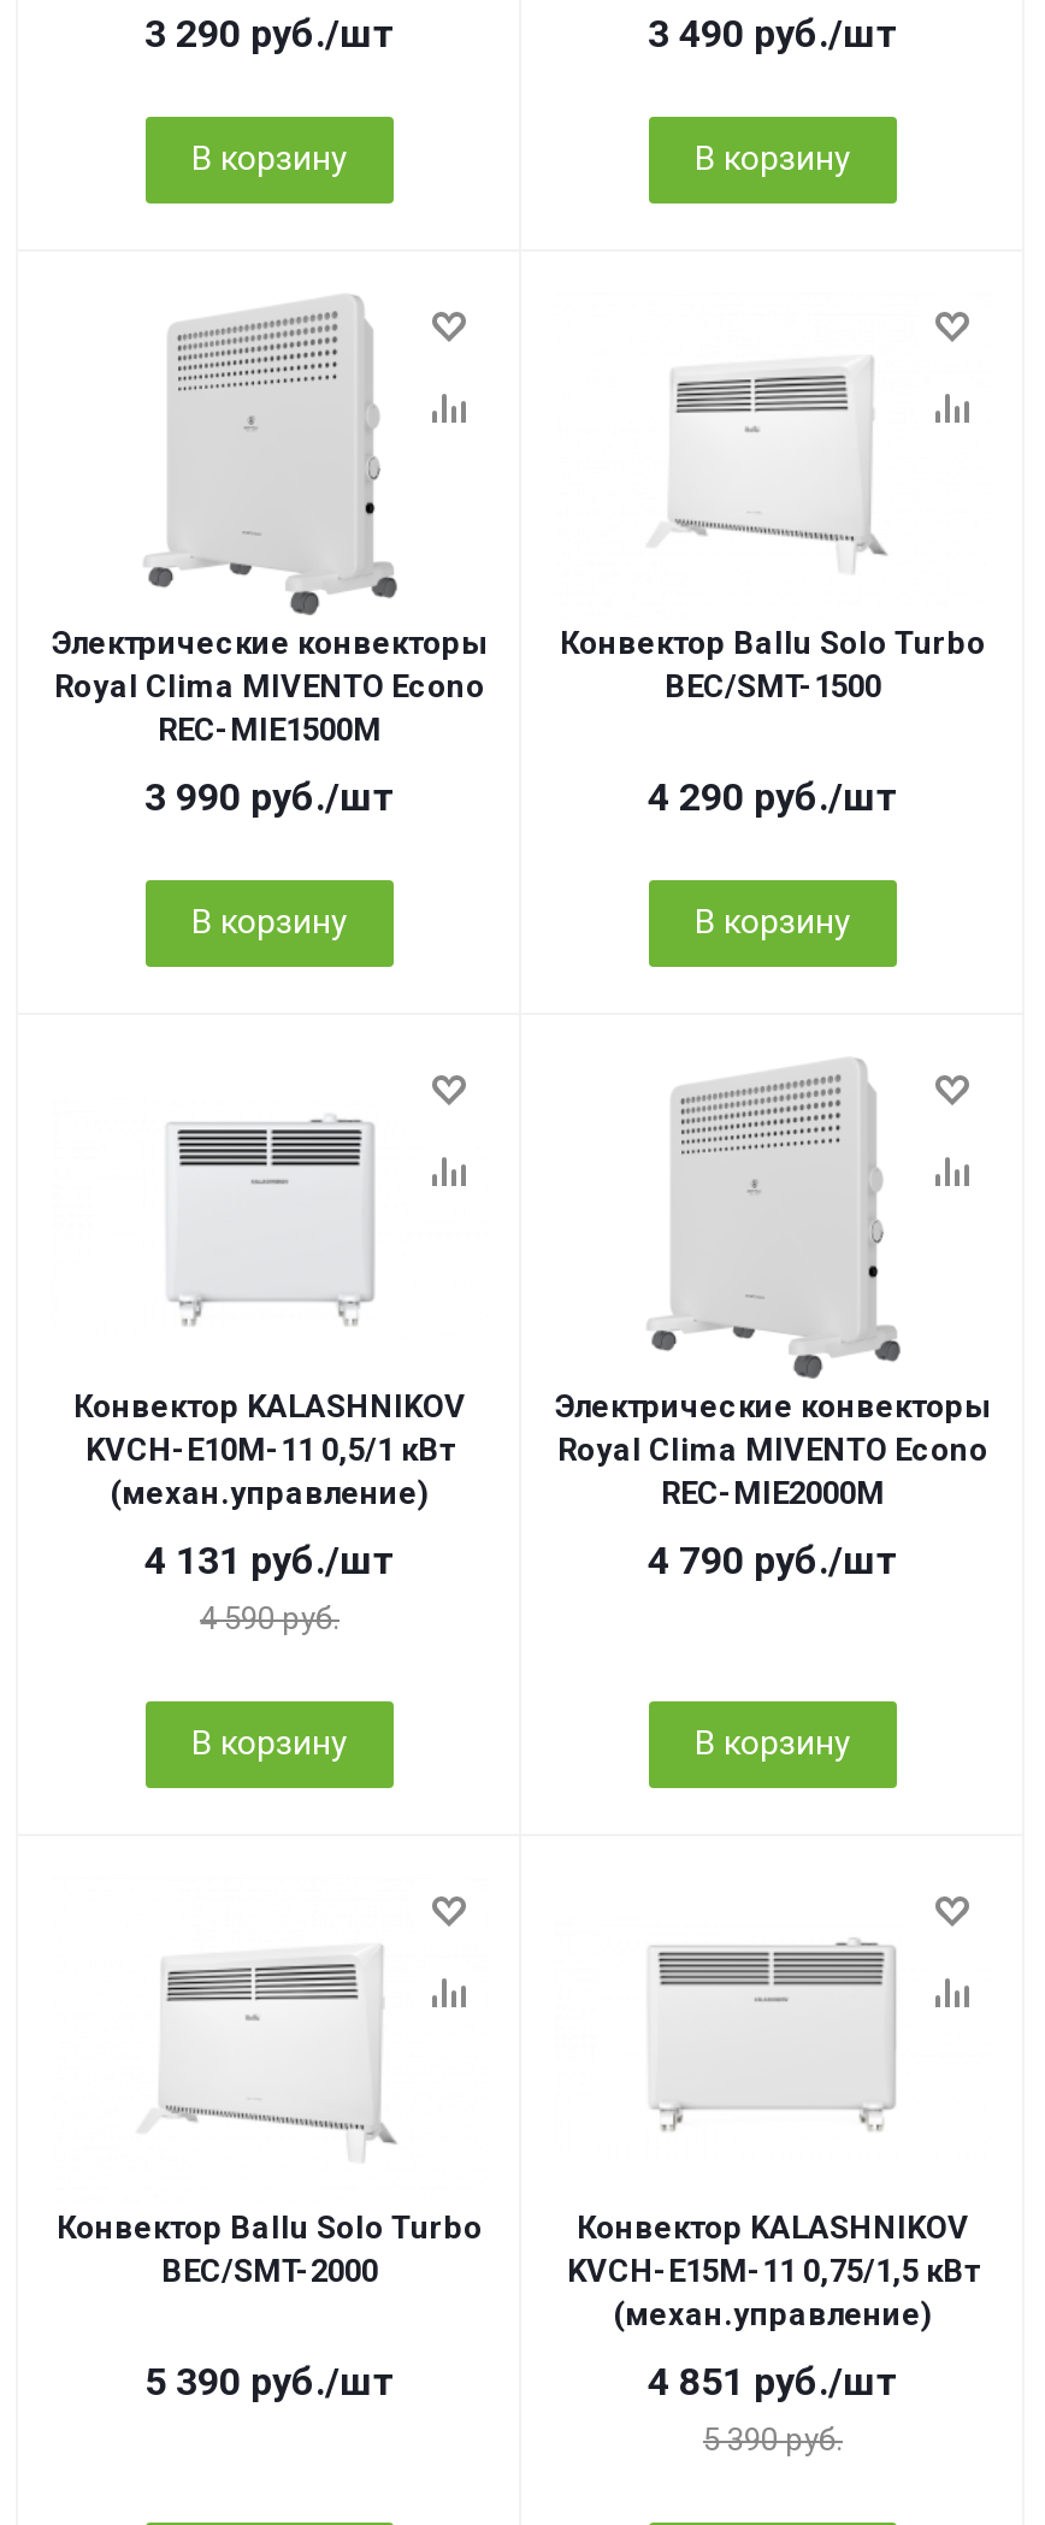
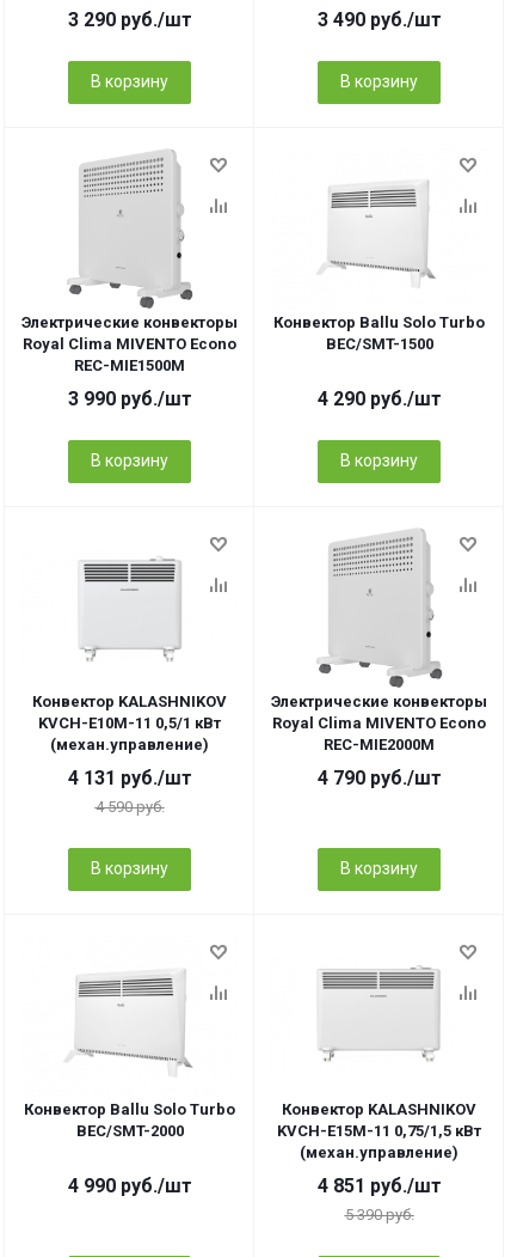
[144,2359,395,2405] 5 390 руб./шт -> [67,1175,192,1197] 4 990 руб./шт

